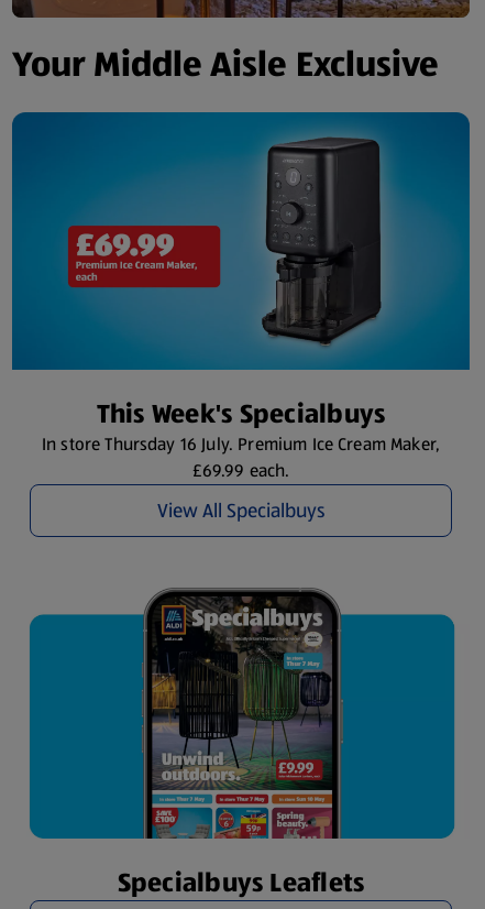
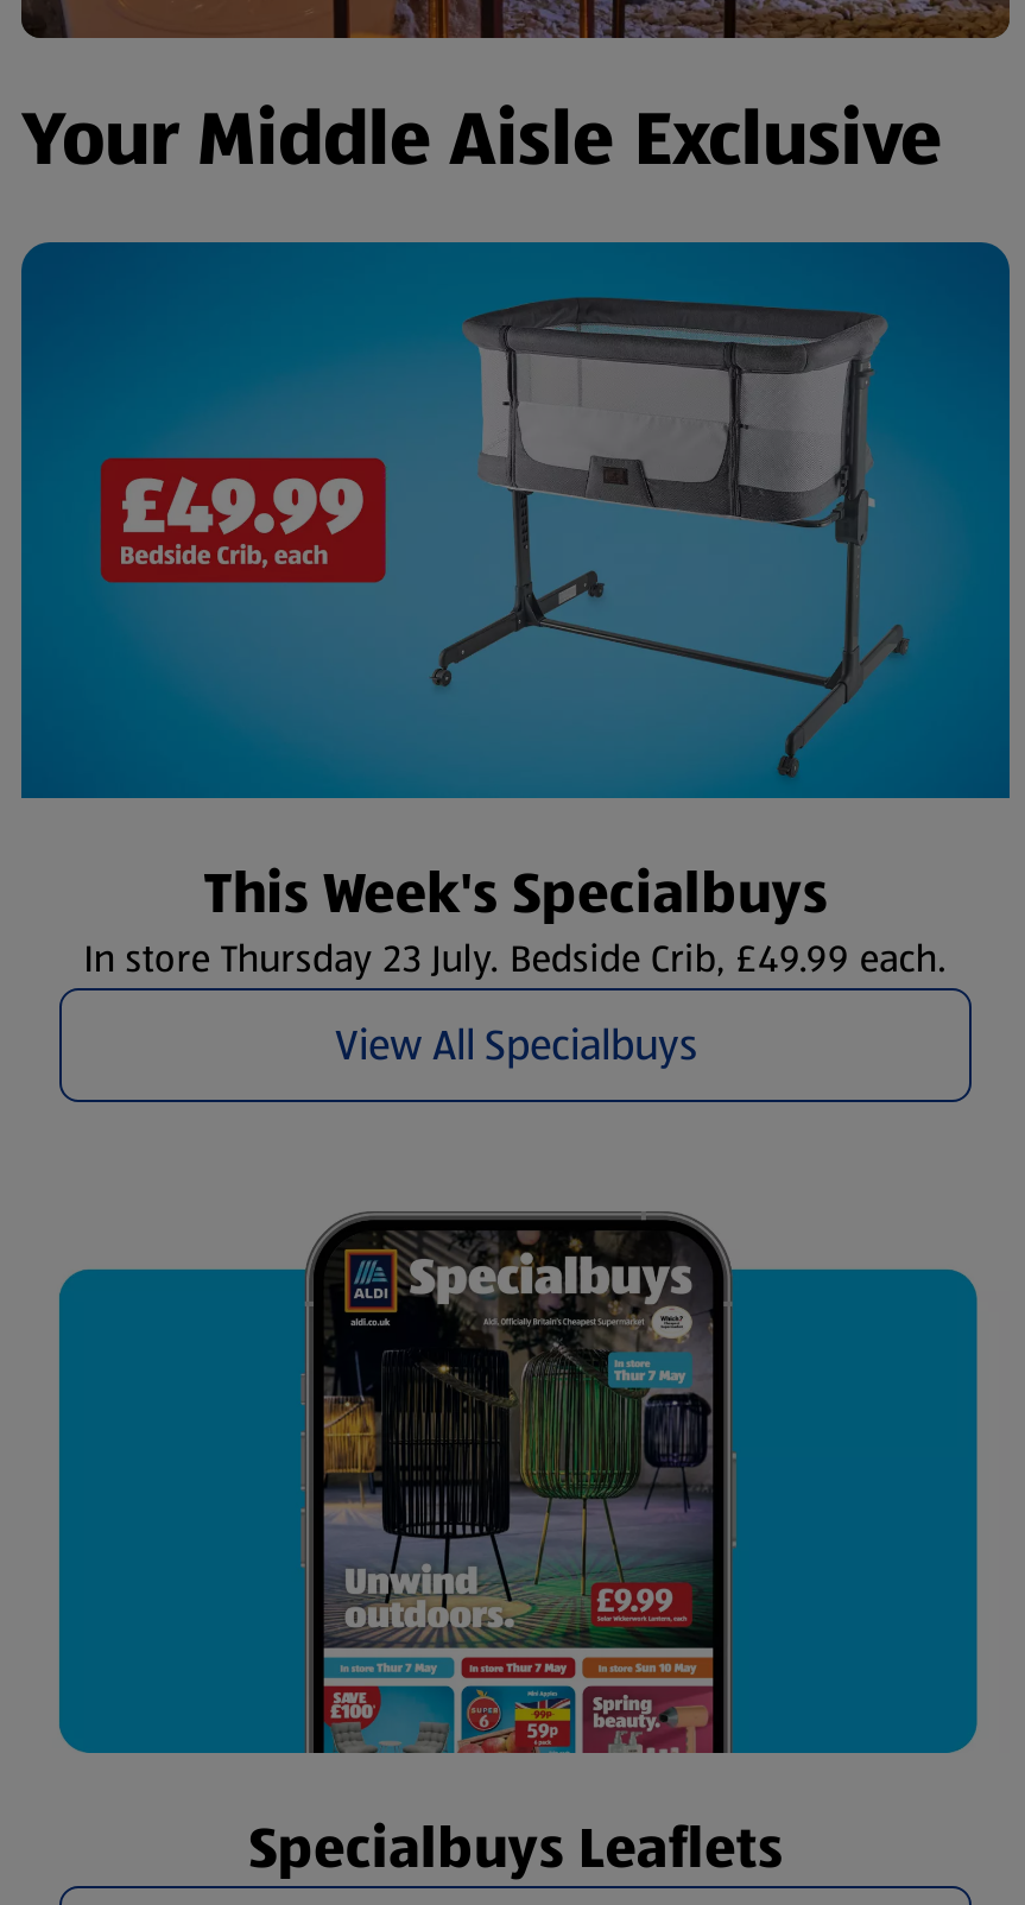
[48,123,422,360] [image] -> [97,268,910,781] [image]
[42,431,440,483] In store Thursday 16 July. Premium Ice Cream Maker, | £69.99 each. -> [84,931,947,986] In store Thursday 23 July. Bedside Crib, £49.99 each.

